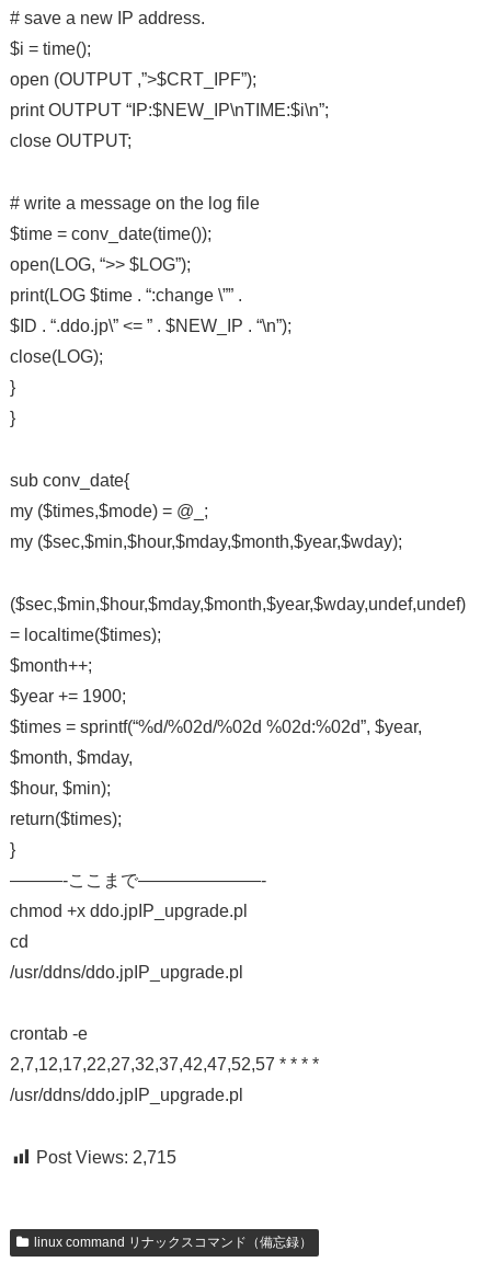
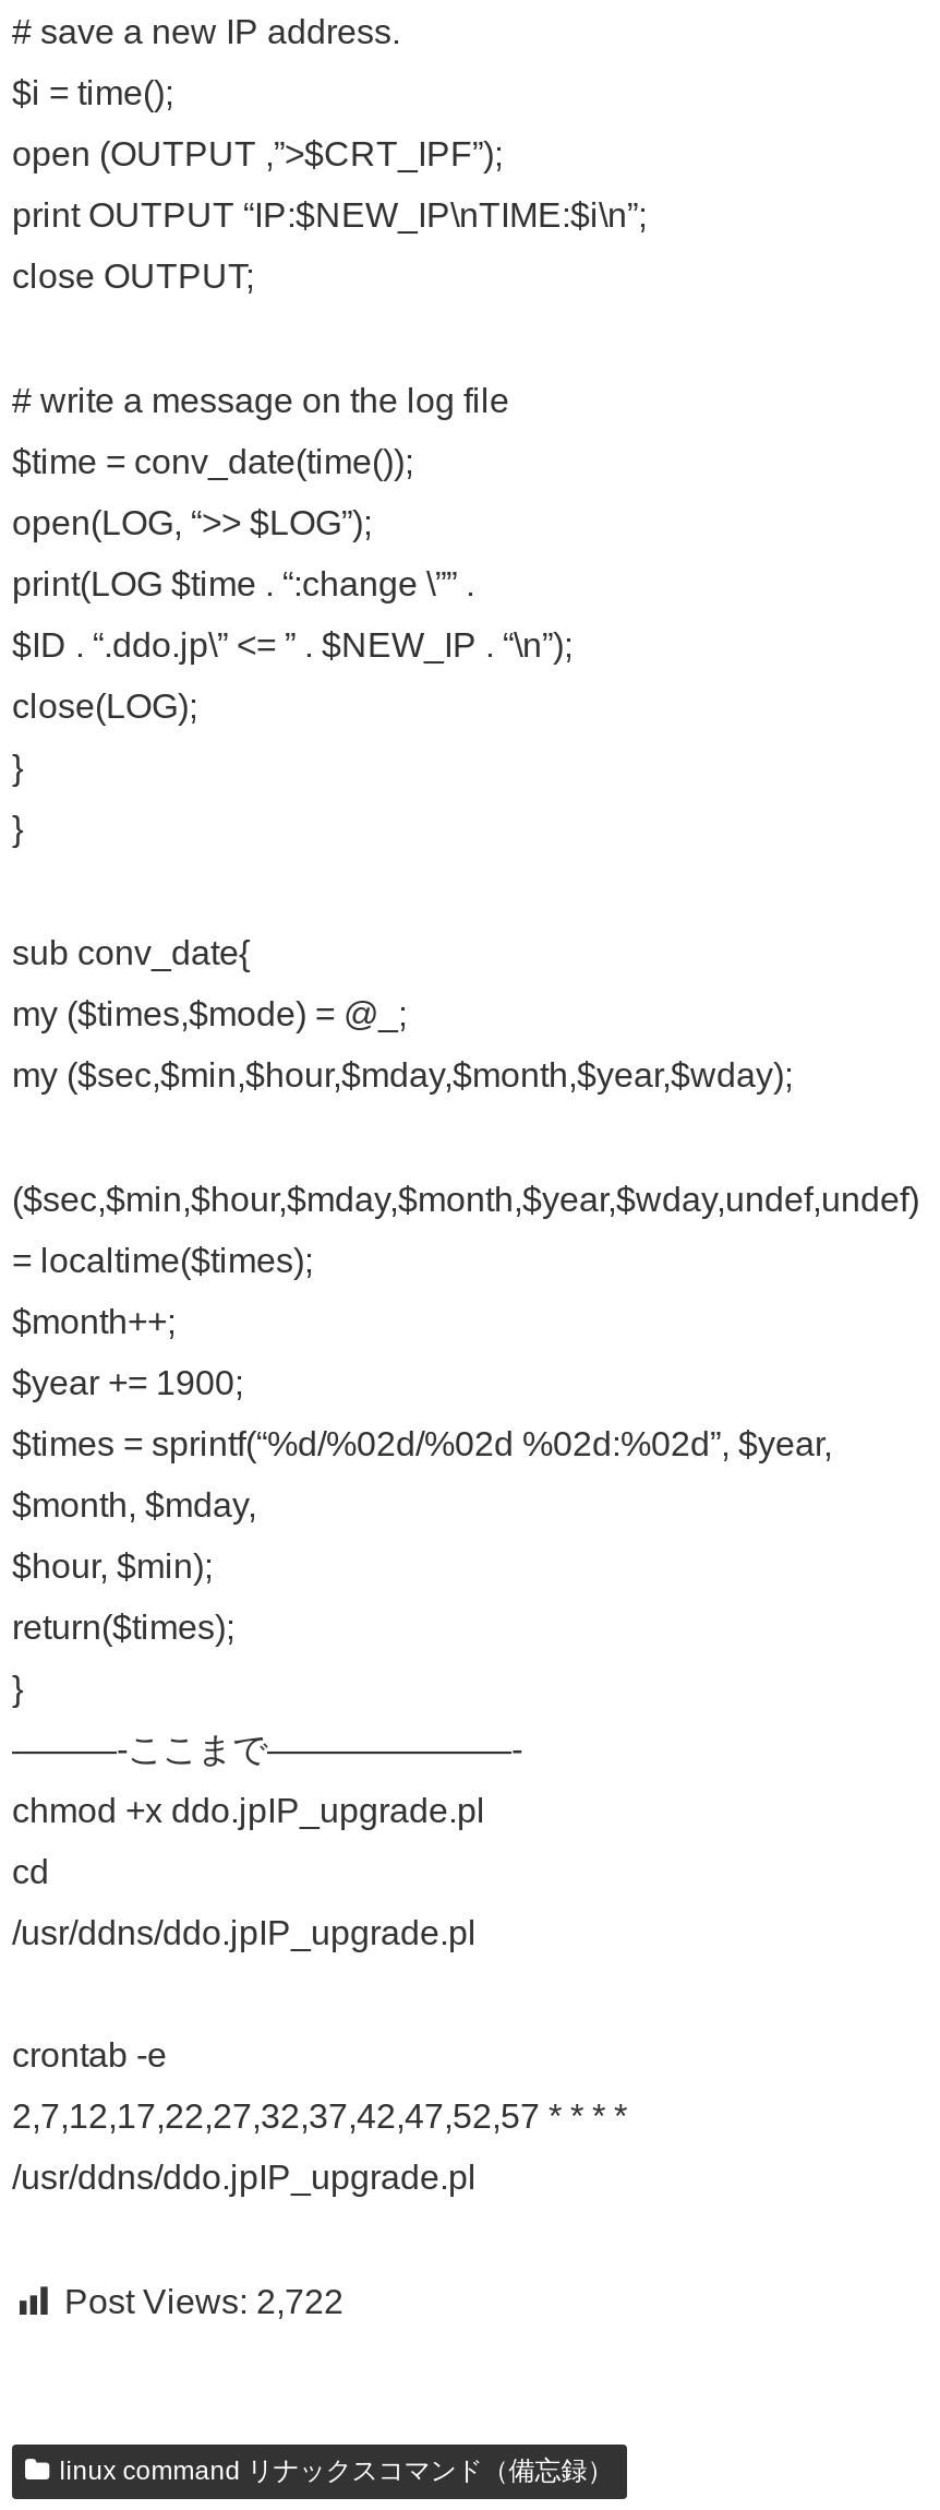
[36,1148,176,1167] Post Views: 2,715 -> [64,2283,344,2320] Post Views: 2,722

